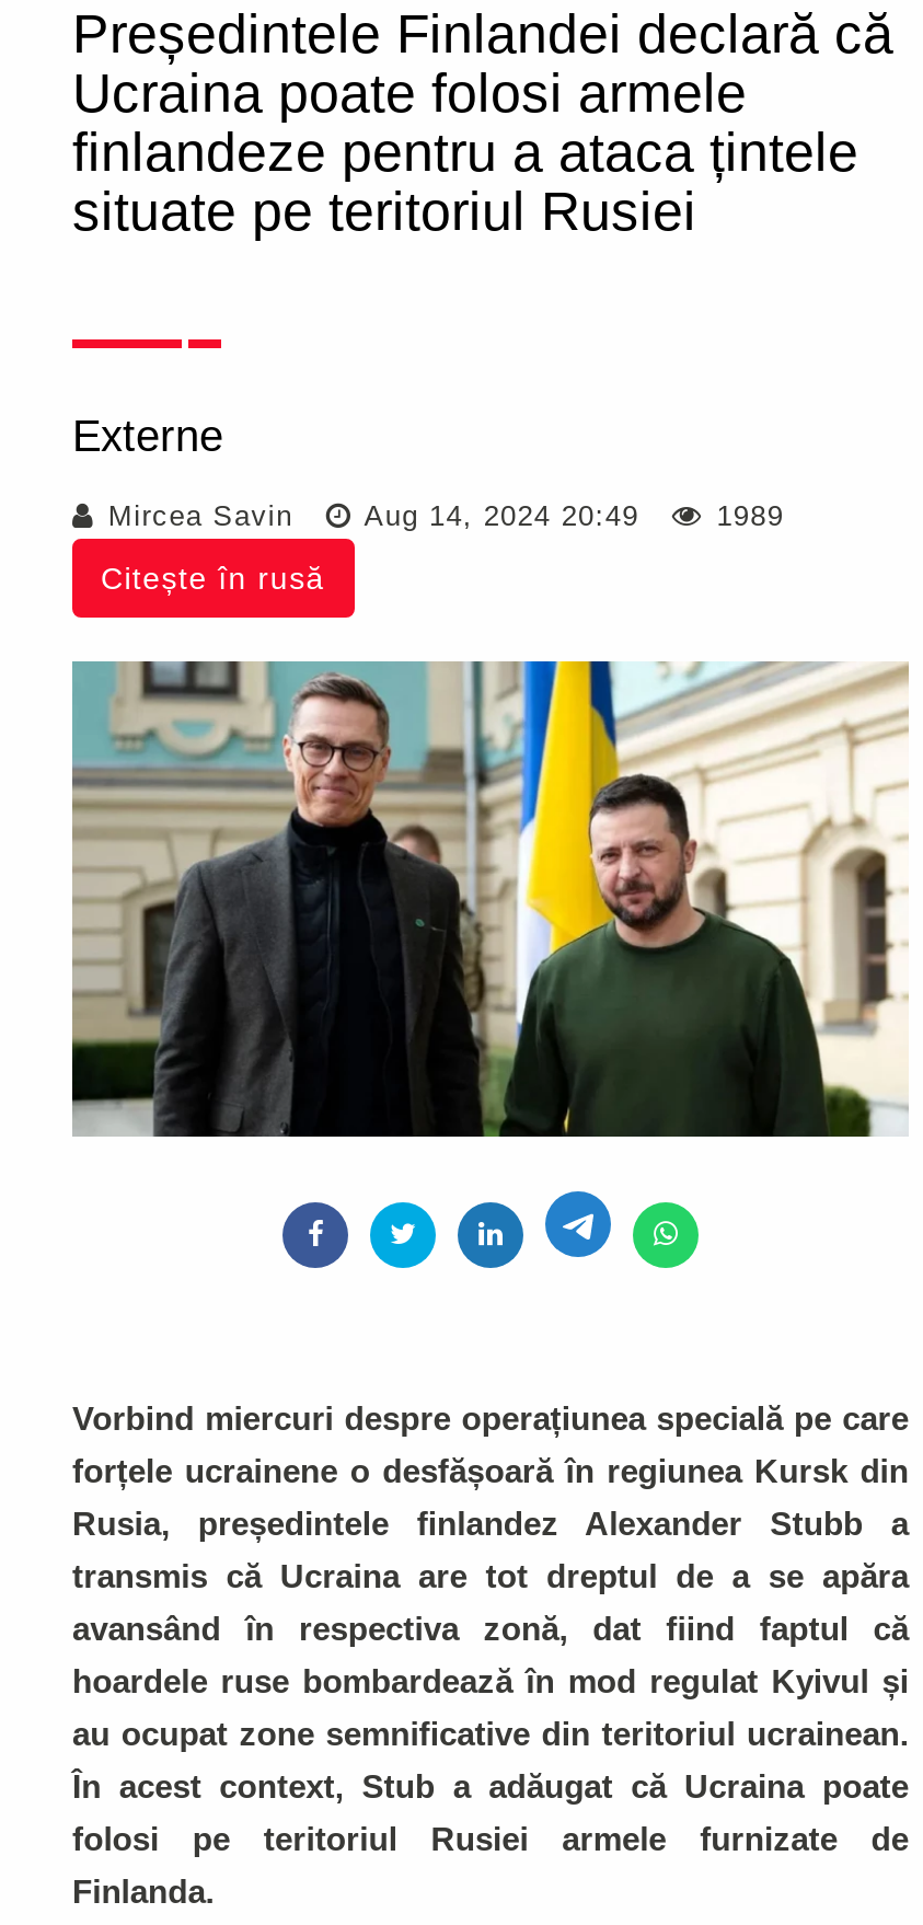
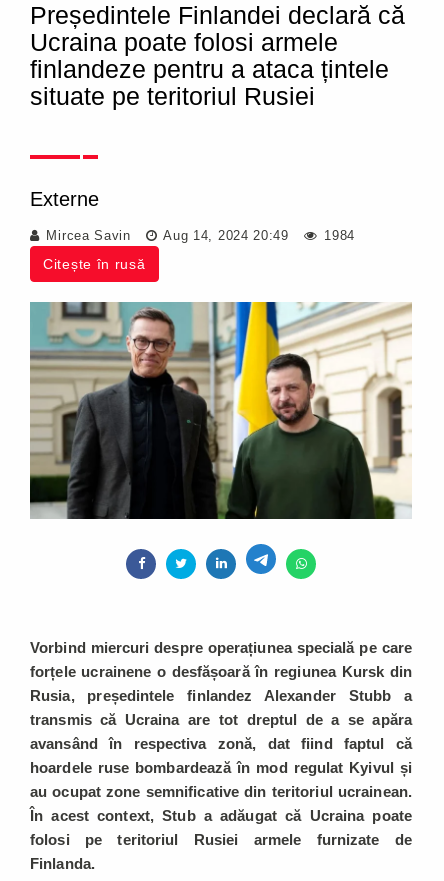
[706,499,784,532] 1989 -> [319,228,355,243] 1984

